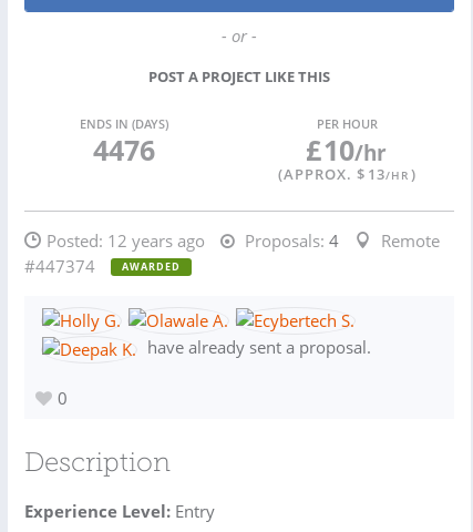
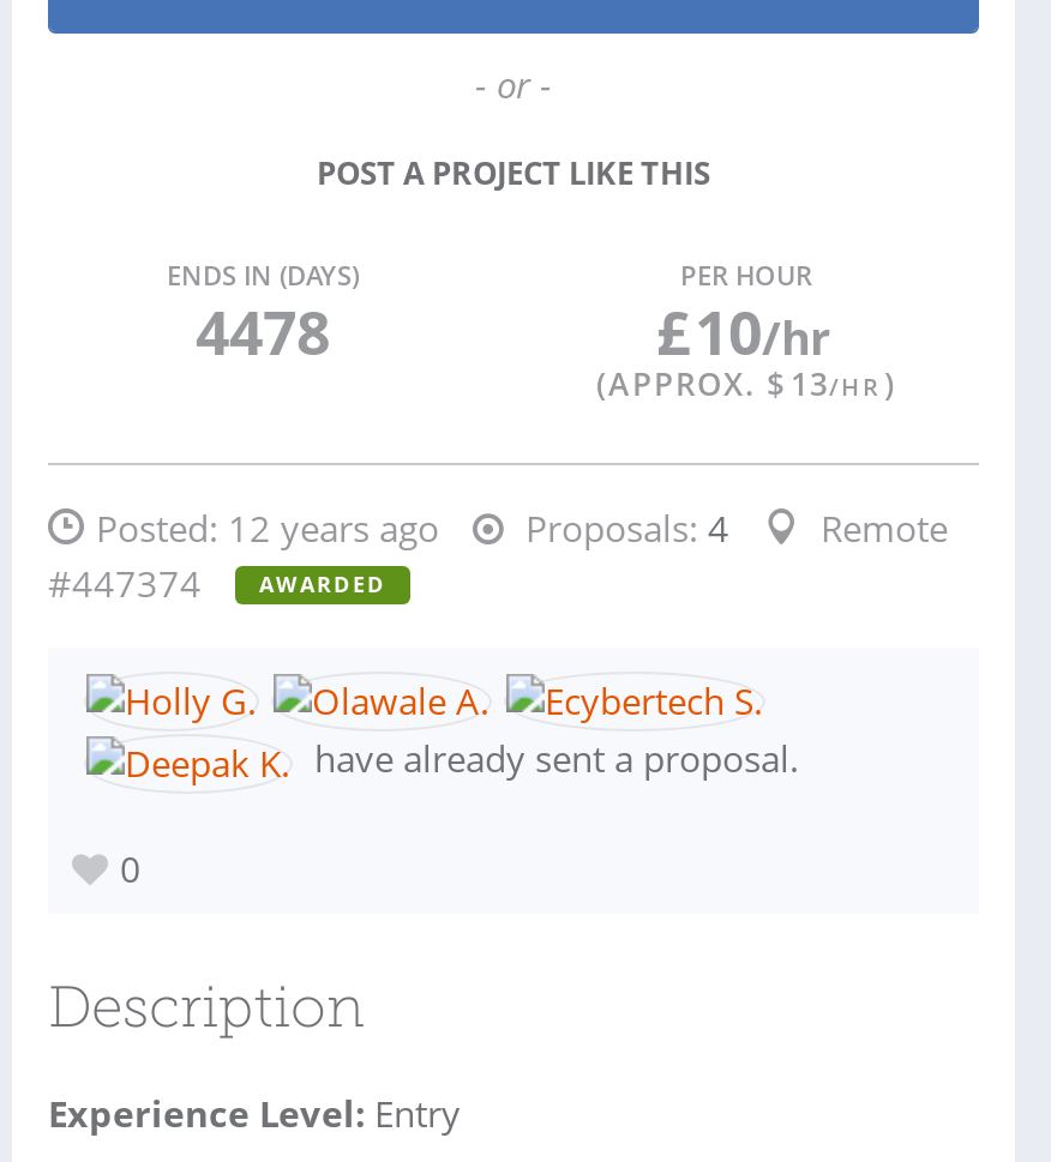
[92,131,155,168] 4476 -> [196,290,330,372] 4478

